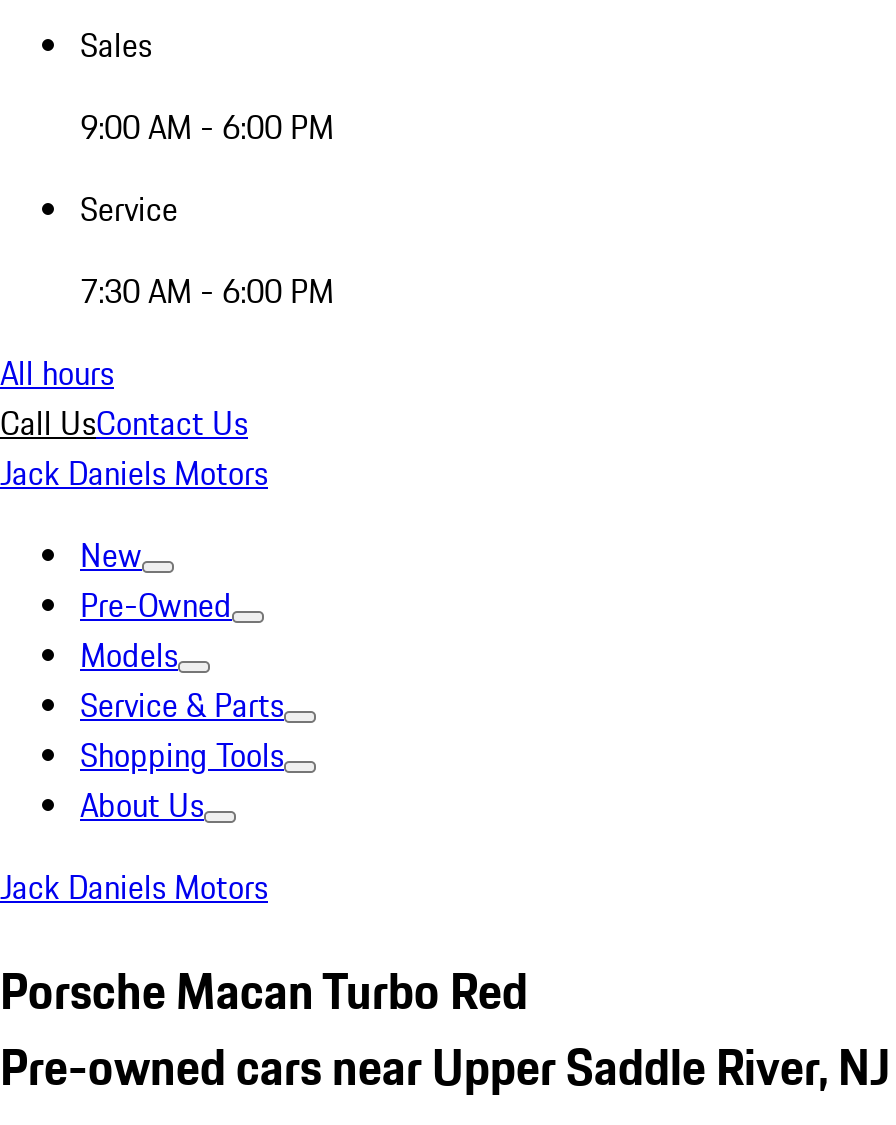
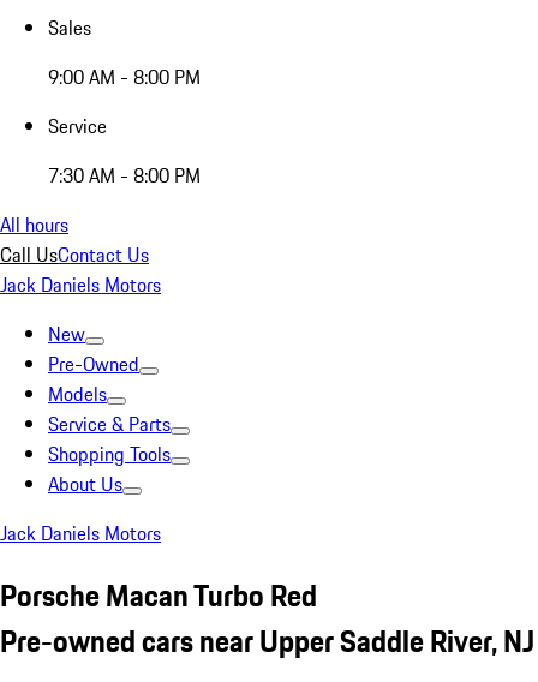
[80,103,334,151] 9:00 AM - 6:00 PM -> [48,62,201,91] 9:00 AM - 8:00 PM
[80,267,334,315] 7:30 AM - 6:00 PM -> [48,161,201,190] 7:30 AM - 8:00 PM

